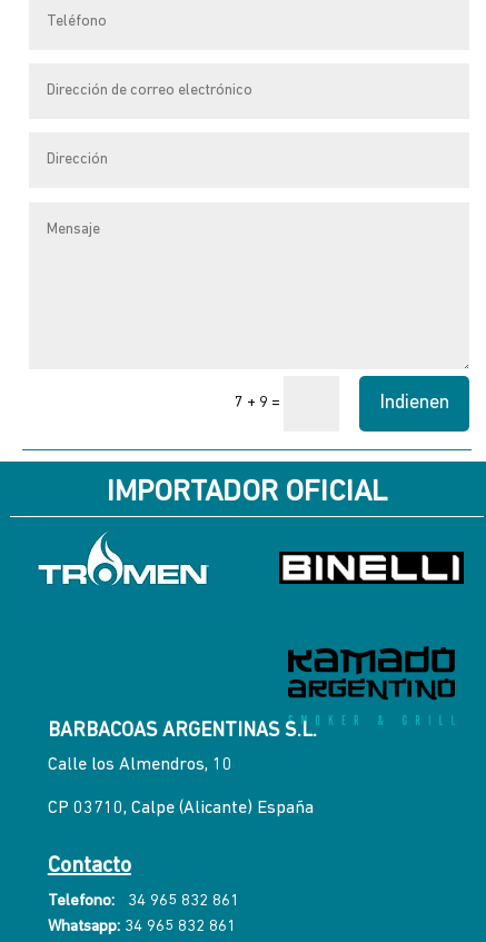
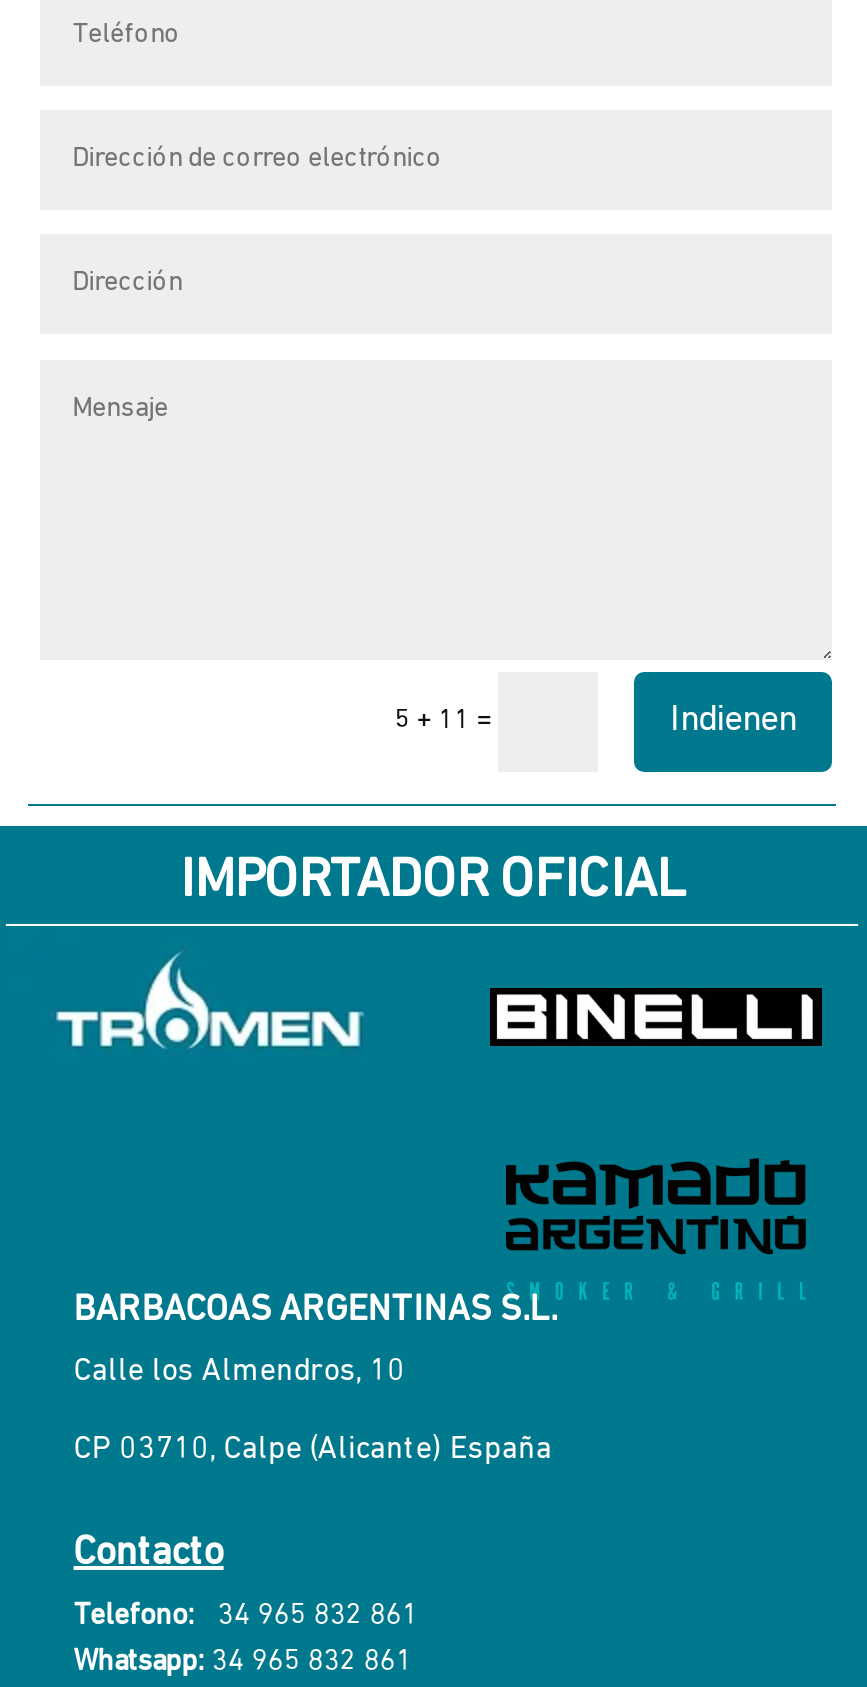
[235,394,284,411] 7 + 9 = -> [394,705,498,736] 5 + 11 =

